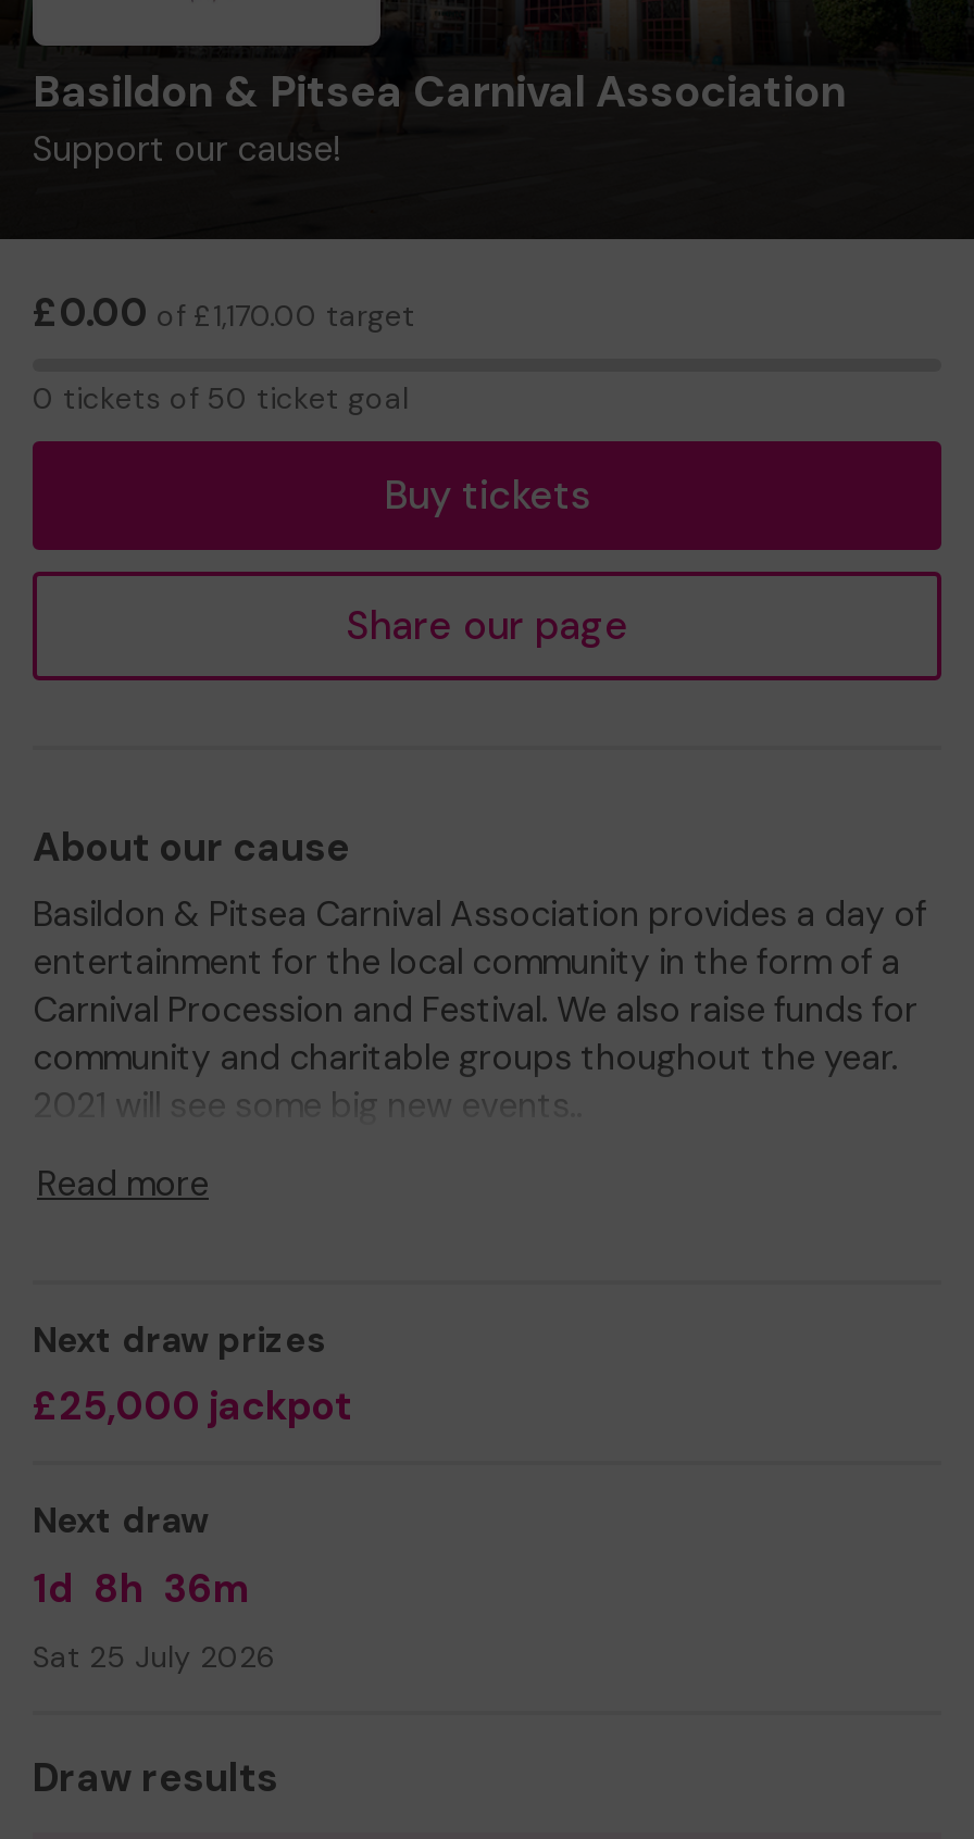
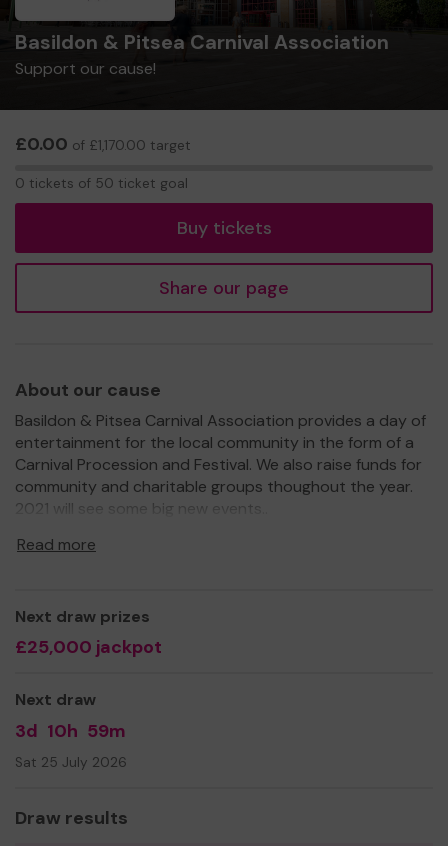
[33,1562,250,1614] 1d 8h 36m -> [15,718,126,742] 3d 10h 59m

